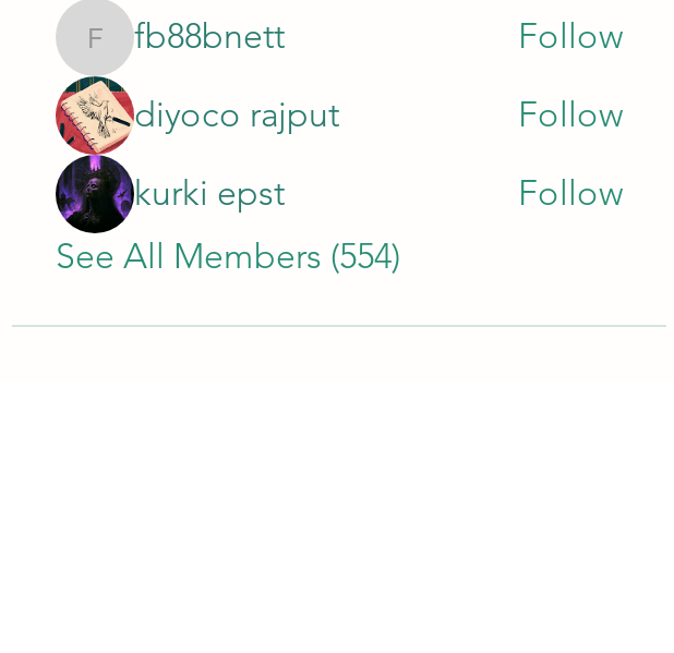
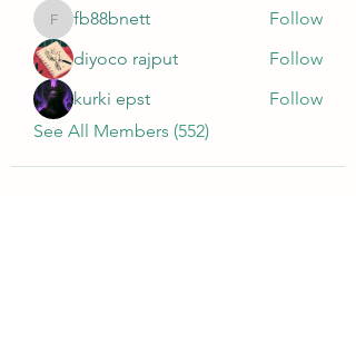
[56,235,400,277] See All Members (554) -> [33,120,209,141] See All Members (552)

